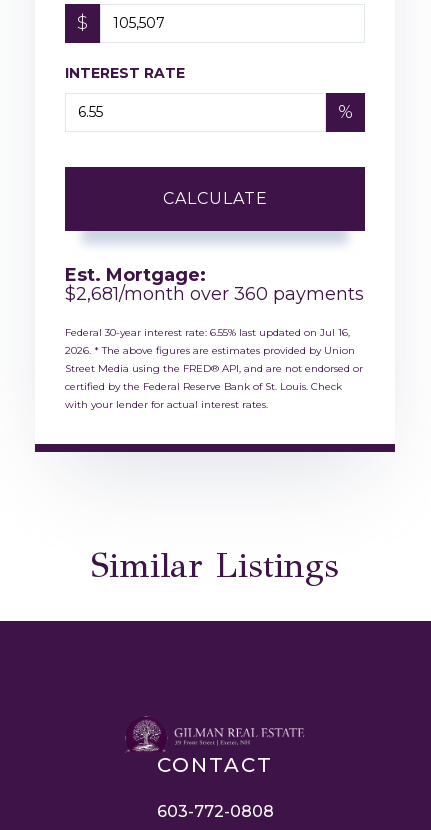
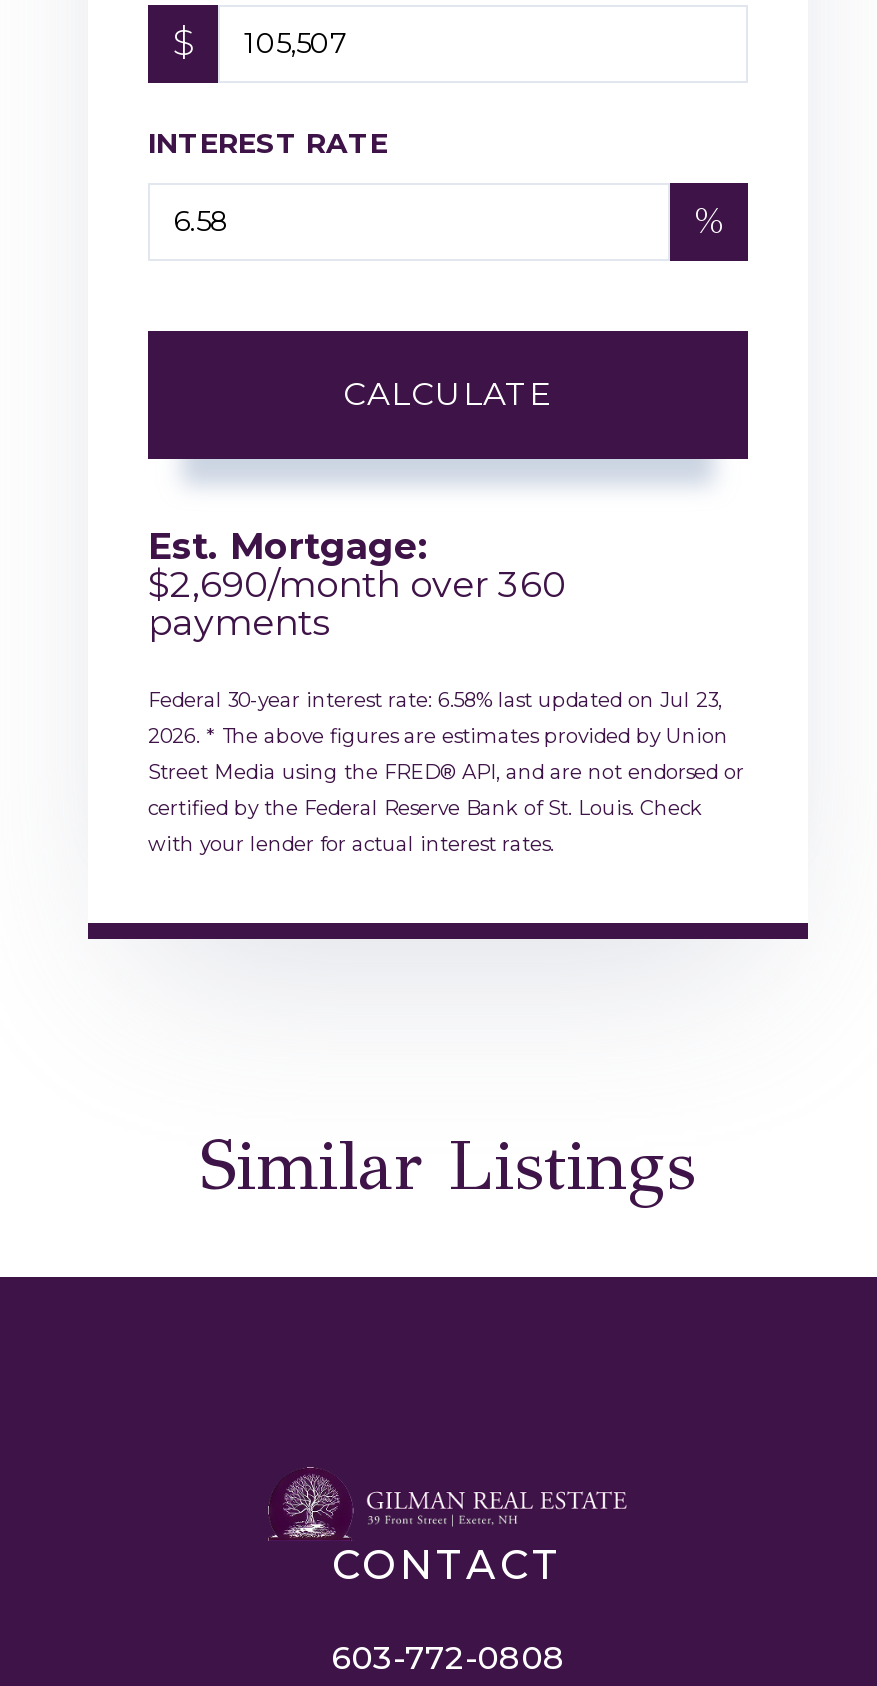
[65,283,364,305] $2,681/month over 360 payments -> [148,563,566,645] $2,690/month over 360 | payments
[65,326,350,339] Federal 30-year interest rate: 6.55% last updated on Jul 16, -> [148,687,722,713] Federal 30-year interest rate: 6.58% last updated on Jul 23,

